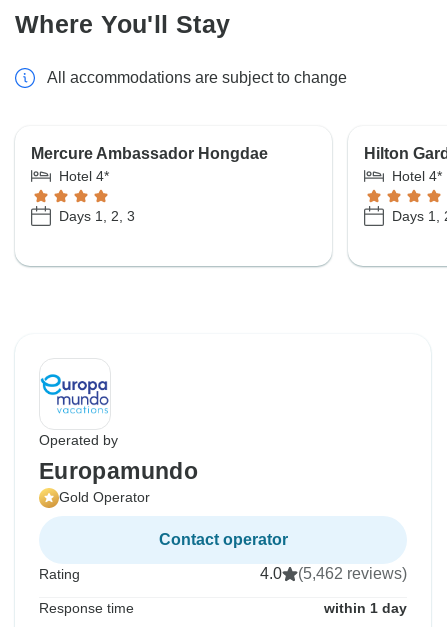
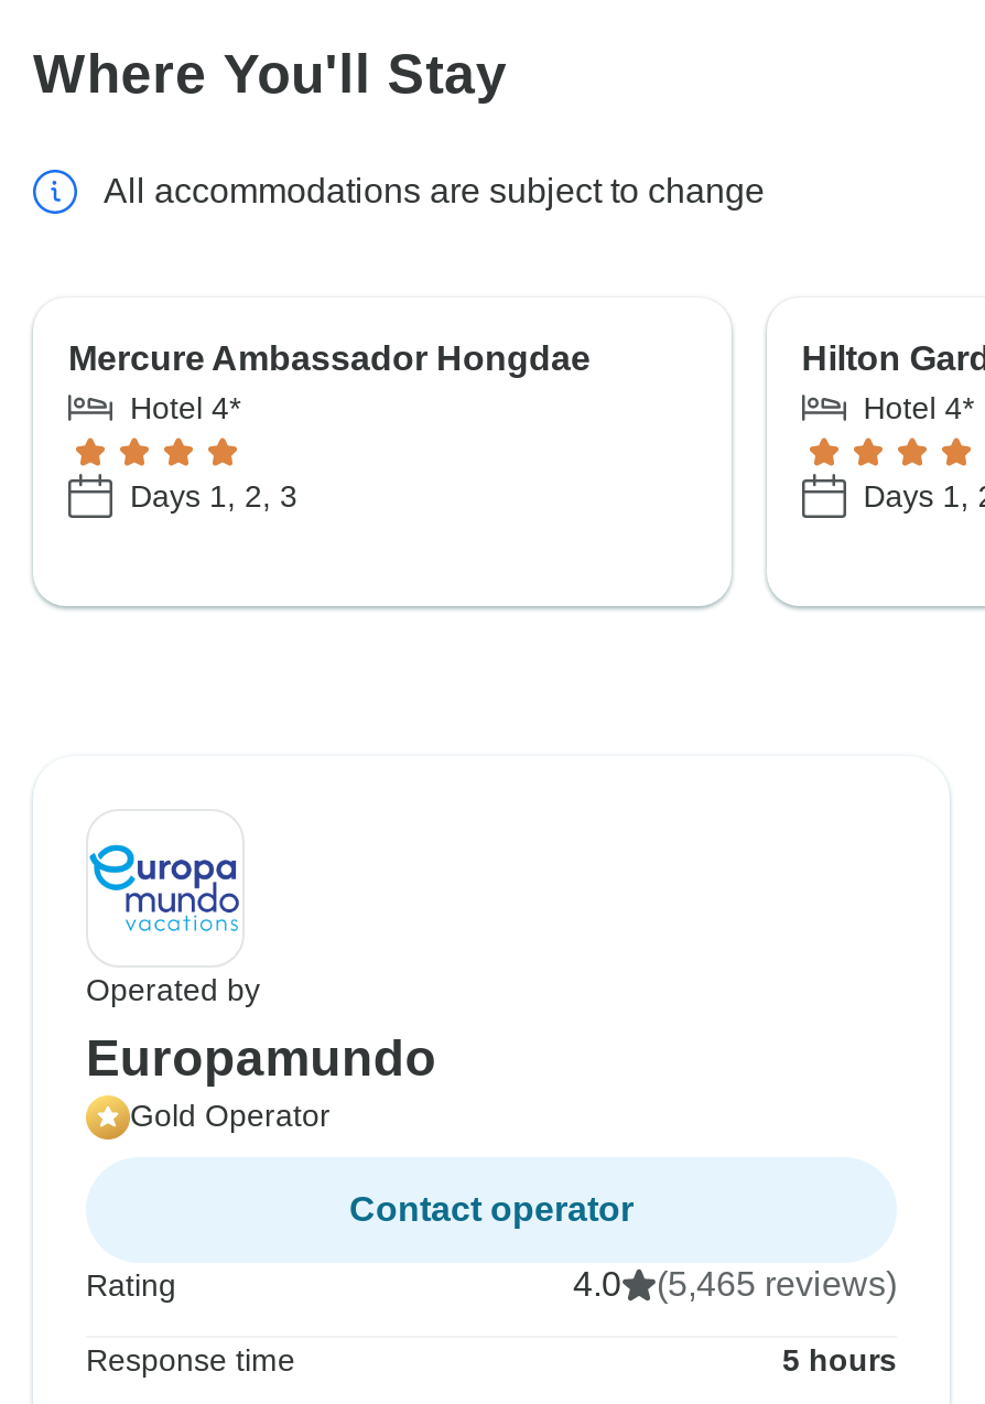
[260,565,407,582] 4.0 (5,462 reviews) -> [573,1266,897,1303] 4.0 (5,465 reviews)
[324,600,407,616] within 1 day -> [782,1343,897,1378] 5 hours

